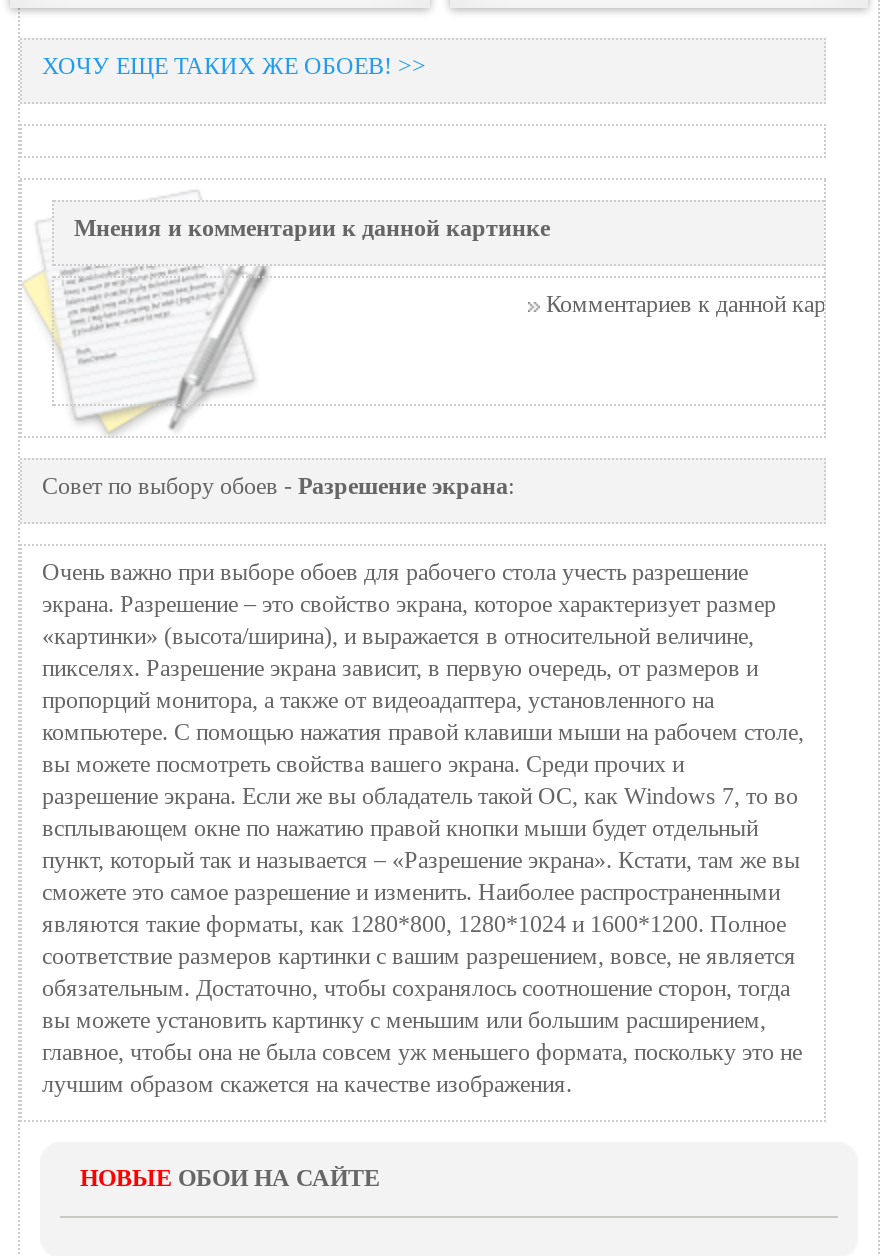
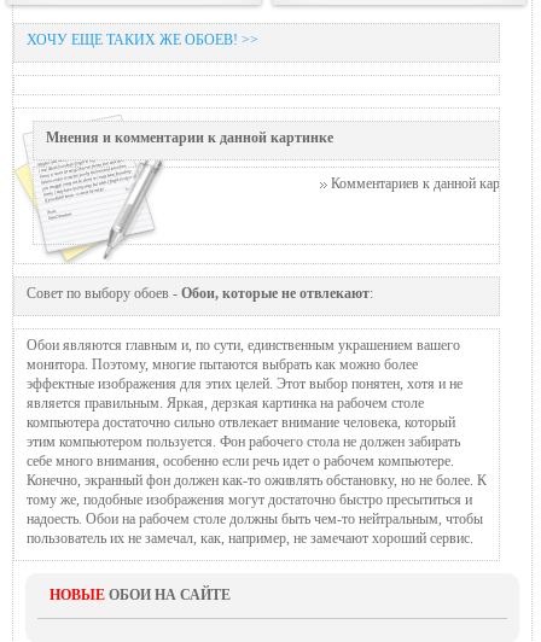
[42,471,514,499] Совет по выбору обоев - Разрешение экрана: -> [27,284,373,301] Совет по выбору обоев - Обои, которые не отвлекают:
[42,557,804,1097] Очень важно при выборе обоев для рабочего стола учесть разрешение | экрана. Разрешение – это свойство экрана, которое характеризует размер | «картинки» (высота/ширина), и выражается в относительной величине, | пикселях. Разрешение экрана зависит, в первую очередь, от размеров и | пропорций монитора, а также от видеоадаптера, установленного на | компьютере. С помощью нажатия правой клавиши мыши на рабочем столе, | вы можете посмотреть свойства вашего экрана. Среди прочих и | разрешение экрана. Если же вы обладатель такой ОС, как Windows 7, то во | всплывающем окне по нажатию правой кнопки мыши будет отдельный | пункт, который так и называется – «Разрешение экрана». Кстати, там же вы | сможете это самое разрешение и изменить. Наиболее распространенными | являются такие форматы, как 1280*800, 1280*1024 и 1600*1200. Полное | соответствие размеров картинки с вашим разрешением, вовсе, не является | обязательным. Достаточно, чтобы сохранялось соотношение сторон, тогда | вы можете установить картинку с меньшим или большим расширением, | главное, чтобы она не была совсем уж меньшего формата, поскольку это не | лучшим образом скажется на качестве изображения. -> [27,336,487,546] Обои являются главным и, по сути, единственным украшением вашего | монитора. Поэтому, многие пытаются выбрать как можно более | эффектные изображения для этих целей. Этот выбор понятен, хотя и не | является правильным. Яркая, дерзкая картинка на рабочем столе | компьютера достаточно сильно отвлекает внимание человека, который | этим компьютером пользуется. Фон рабочего стола не должен забирать | себе много внимания, особенно если речь идет о рабочем компьютере. | Конечно, экранный фон должен как-то оживлять обстановку, но не более. К | тому же, подобные изображения могут достаточно быстро пресытиться и | надоесть. Обои на рабочем столе должны быть чем-то нейтральным, чтобы | пользователь их не замечал, как, например, не замечают хороший сервис.

